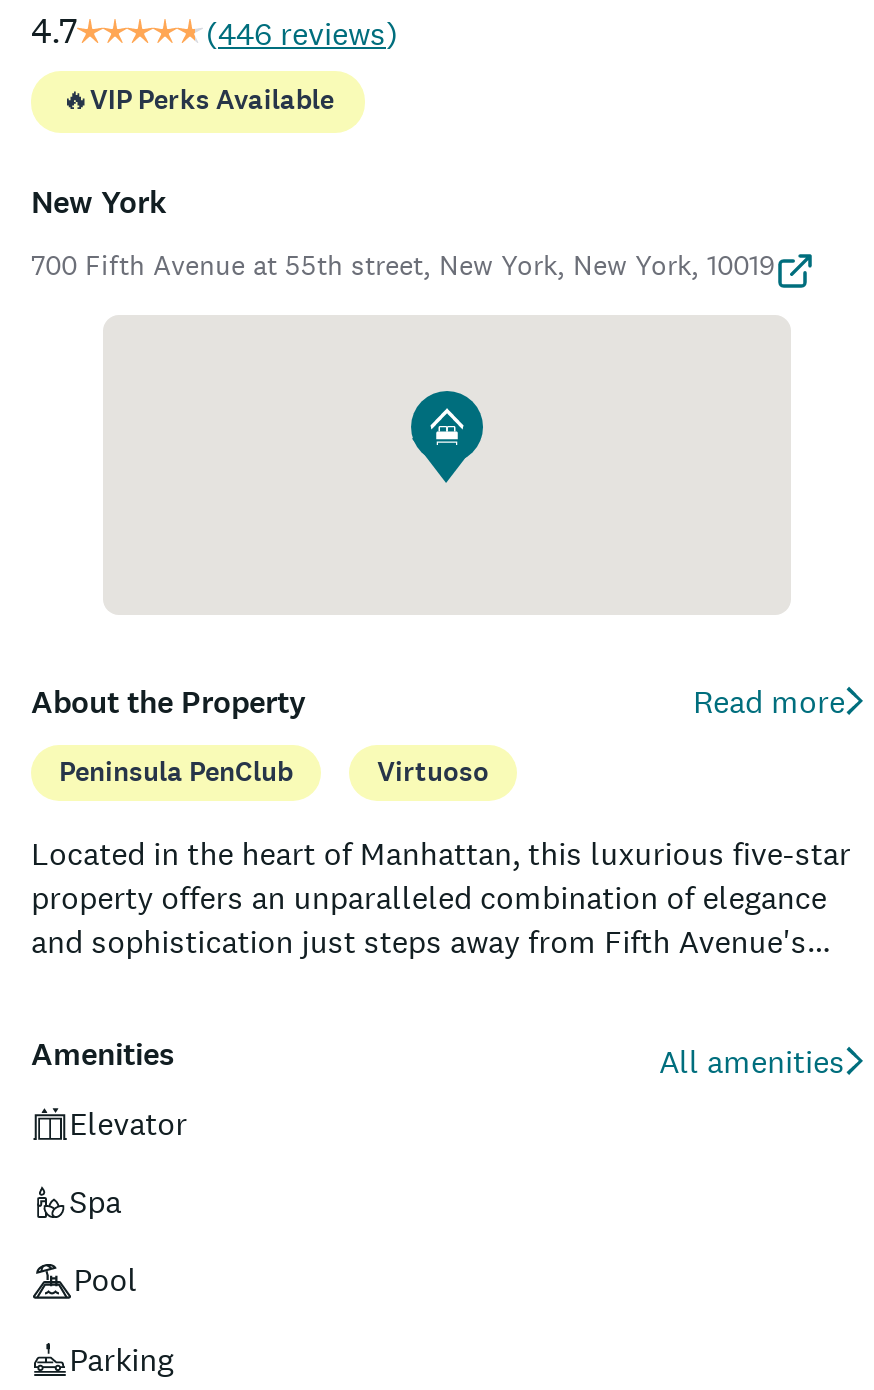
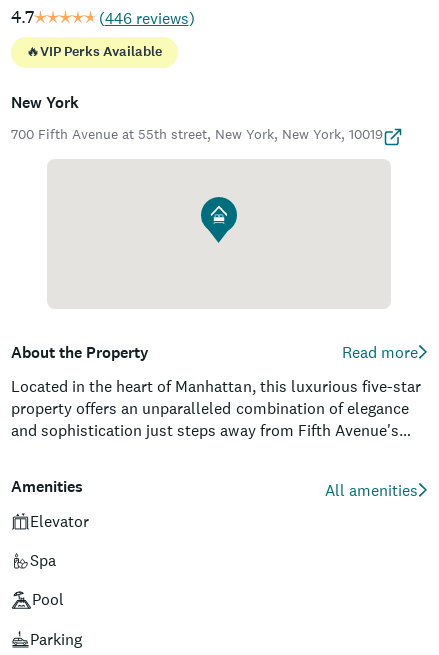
[59,752,489,790] Peninsula PenClub | Virtuoso -> none

